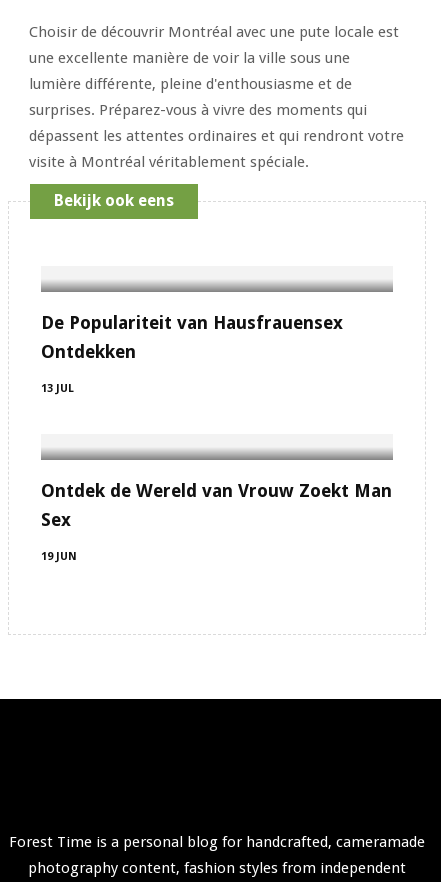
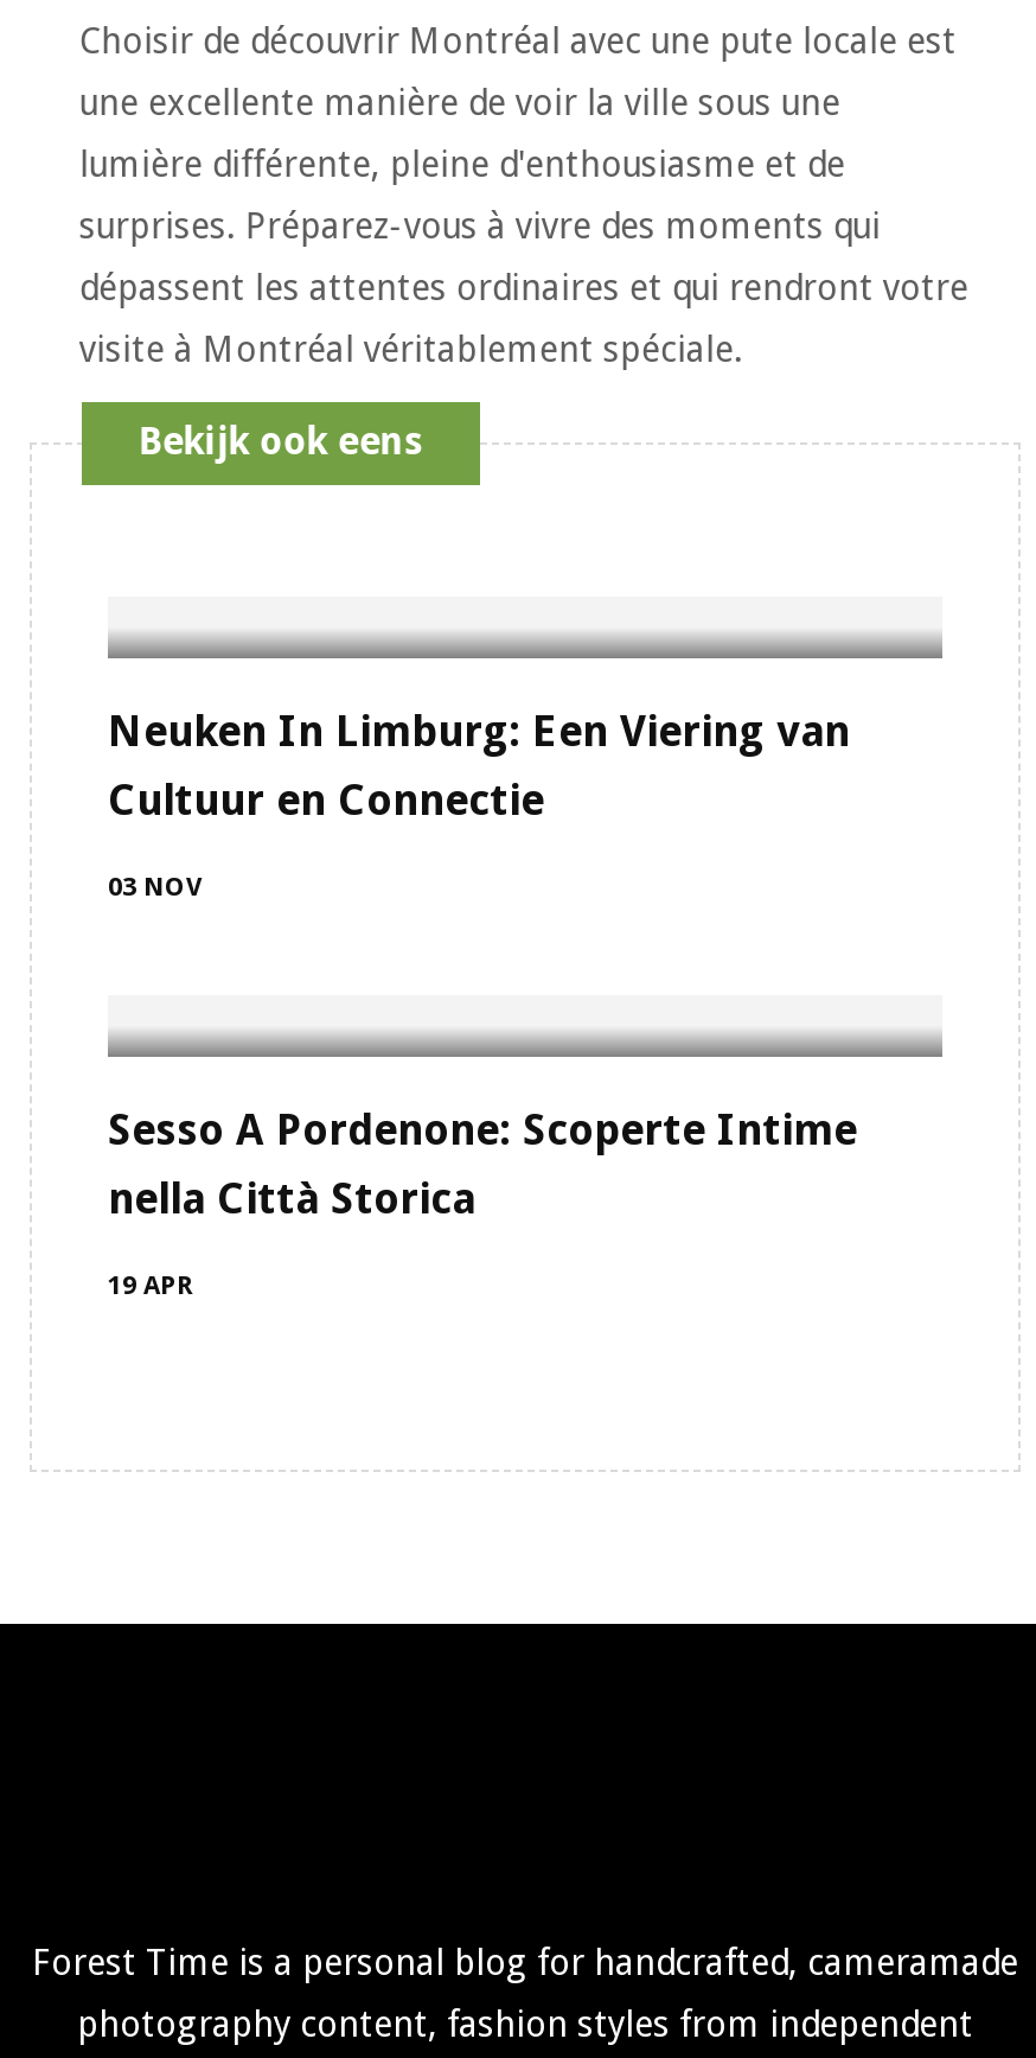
[41,312,343,362] De Populariteit van Hausfrauensex | Ontdekken -> [108,705,850,823] Neuken In Limburg: Een Viering van | Cultuur en Connectie
[41,382,74,395] 13 JUL -> [108,871,203,902] 03 NOV
[41,480,392,530] Ontdek de Wereld van Vrouw Zoekt Man | Sex -> [108,1103,857,1222] Sesso A Pordenone: Scoperte Intime | nella Città Storica
[41,550,77,563] 19 JUN -> [108,1269,193,1300] 19 APR

